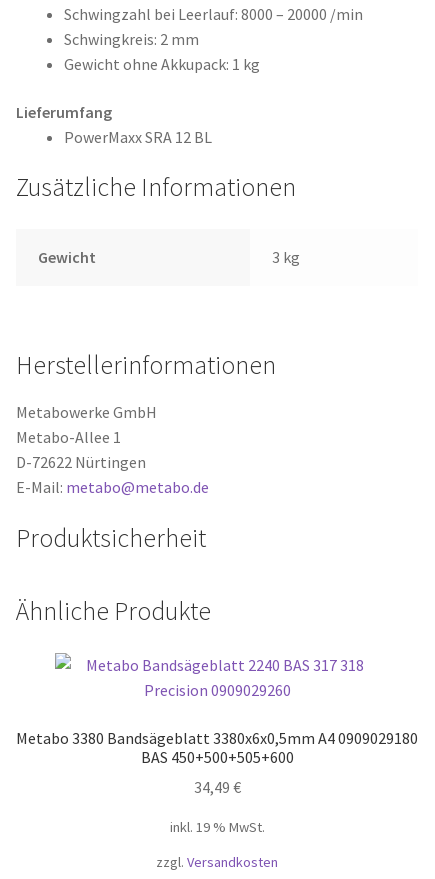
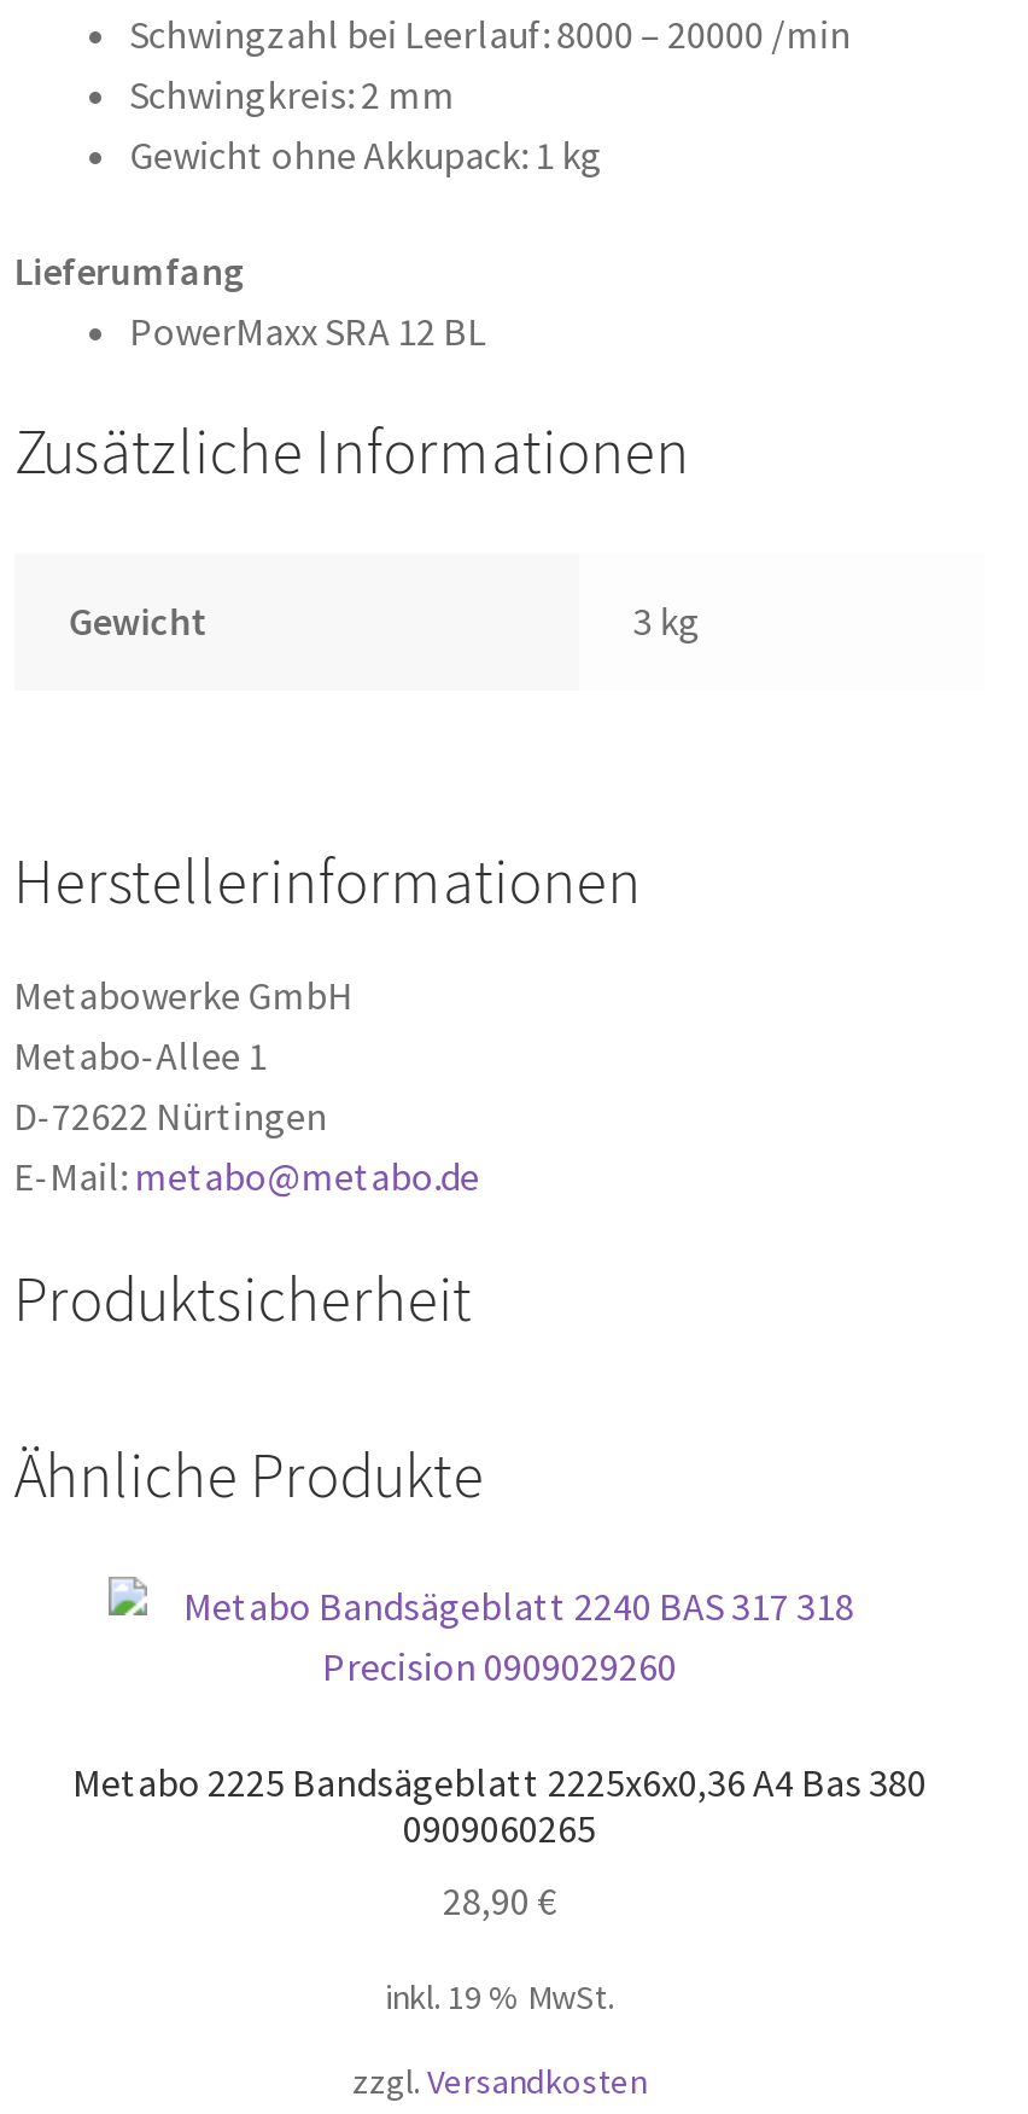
[16,728,418,767] Metabo 3380 Bandsägeblatt 3380x6x0,5mm A4 0909029180 | BAS 450+500+505+600 -> [72,1757,927,1851] Metabo 2225 Bandsägeblatt 2225x6x0,36 A4 Bas 380 | 0909060265
[193,777,240,797] 34,49 € -> [443,1877,556,1925] 28,90 €

